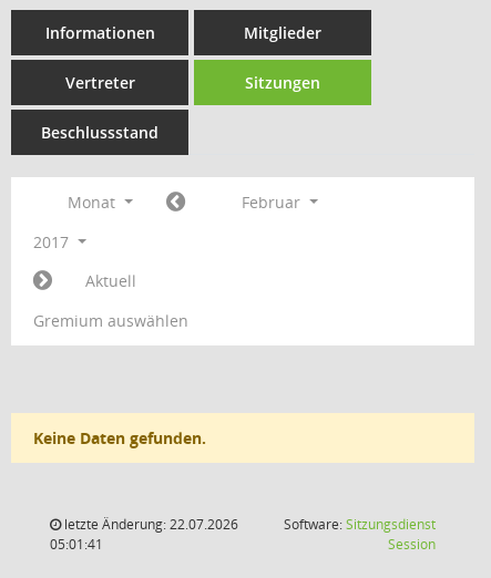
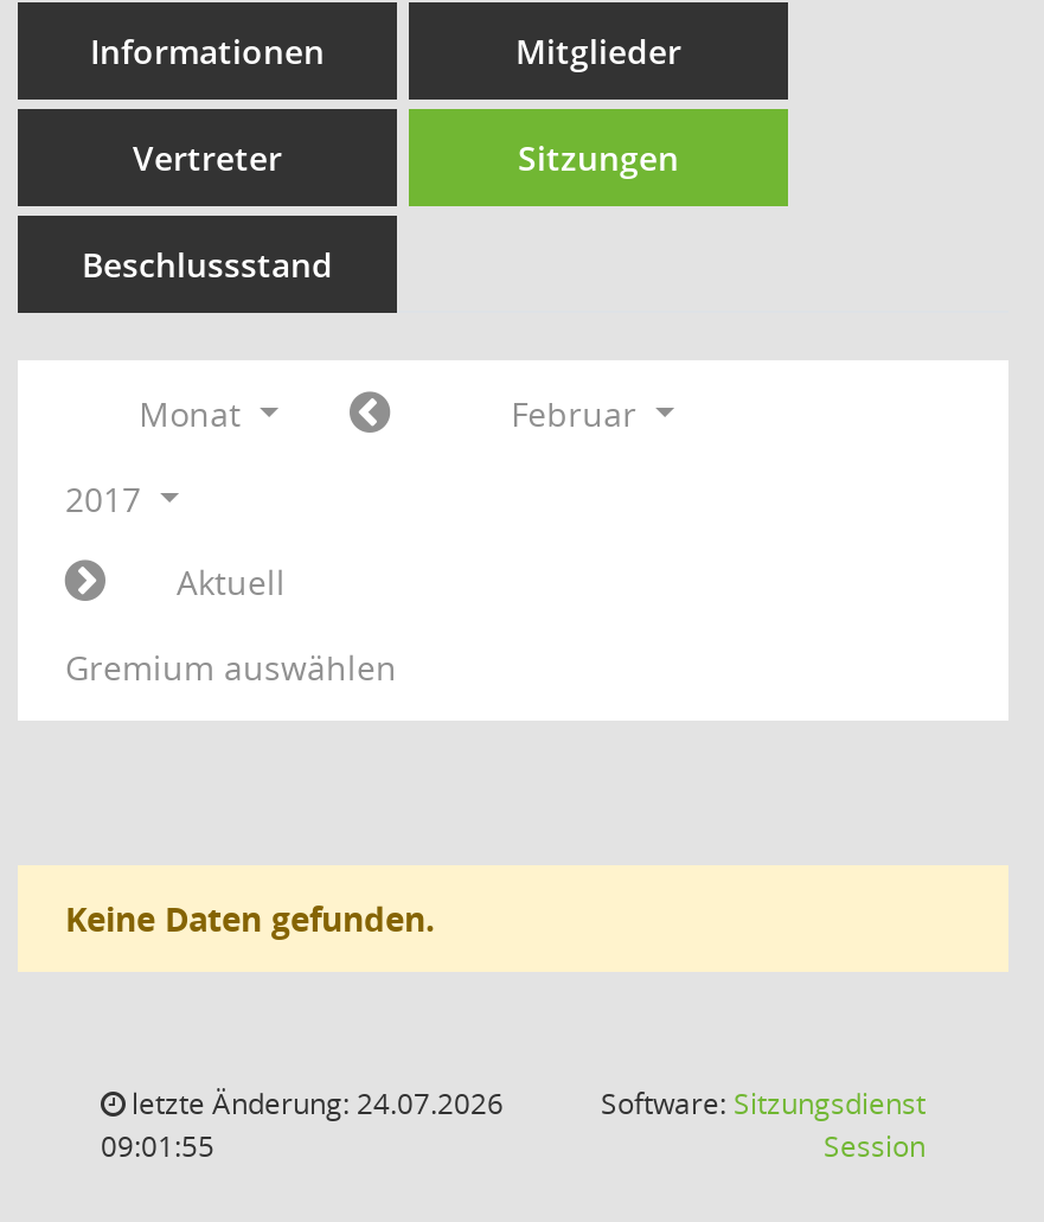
[61,515,238,534] letzte Änderung: 22.07.2026 -> [124,1083,504,1124] letzte Änderung: 24.07.2026
[50,535,103,554] 05:01:41 -> [101,1126,214,1166] 09:01:55

